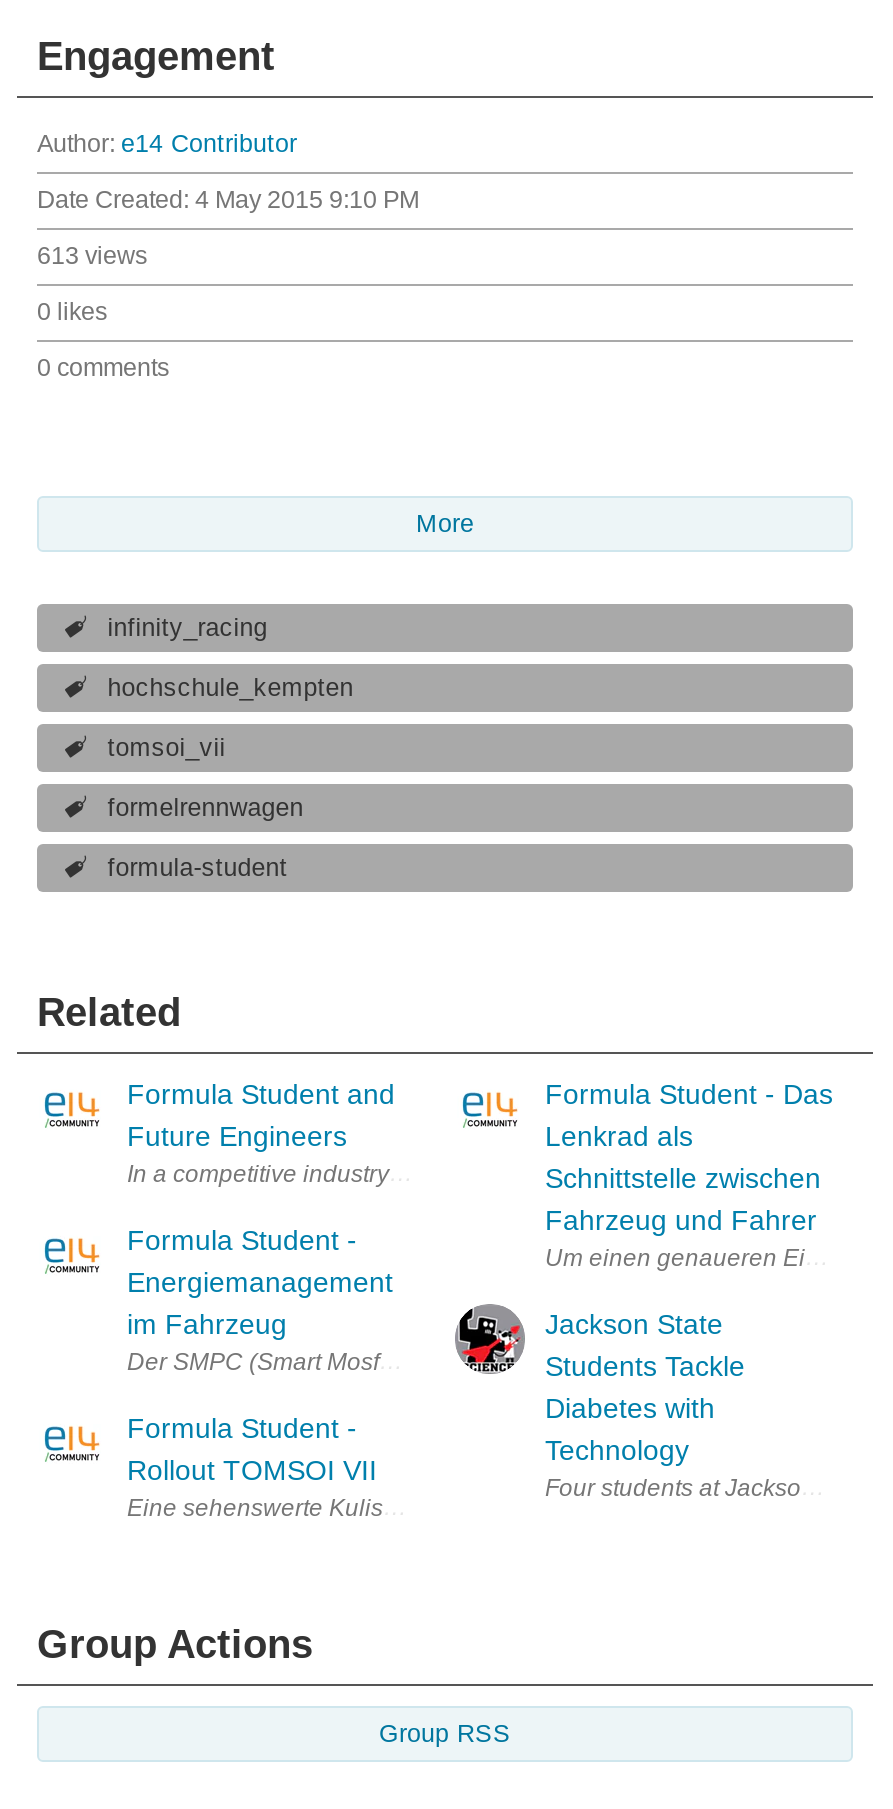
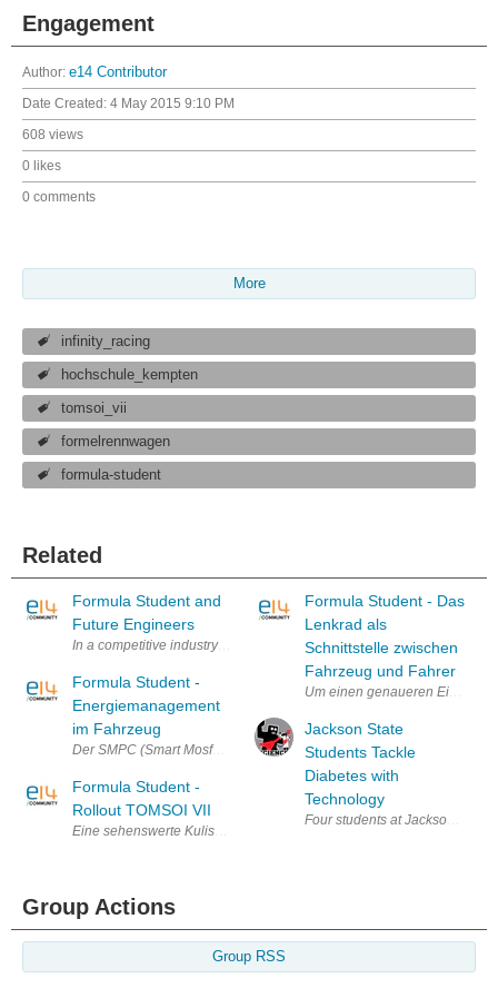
[37,241,147,269] 613 views -> [22,126,83,142] 608 views

